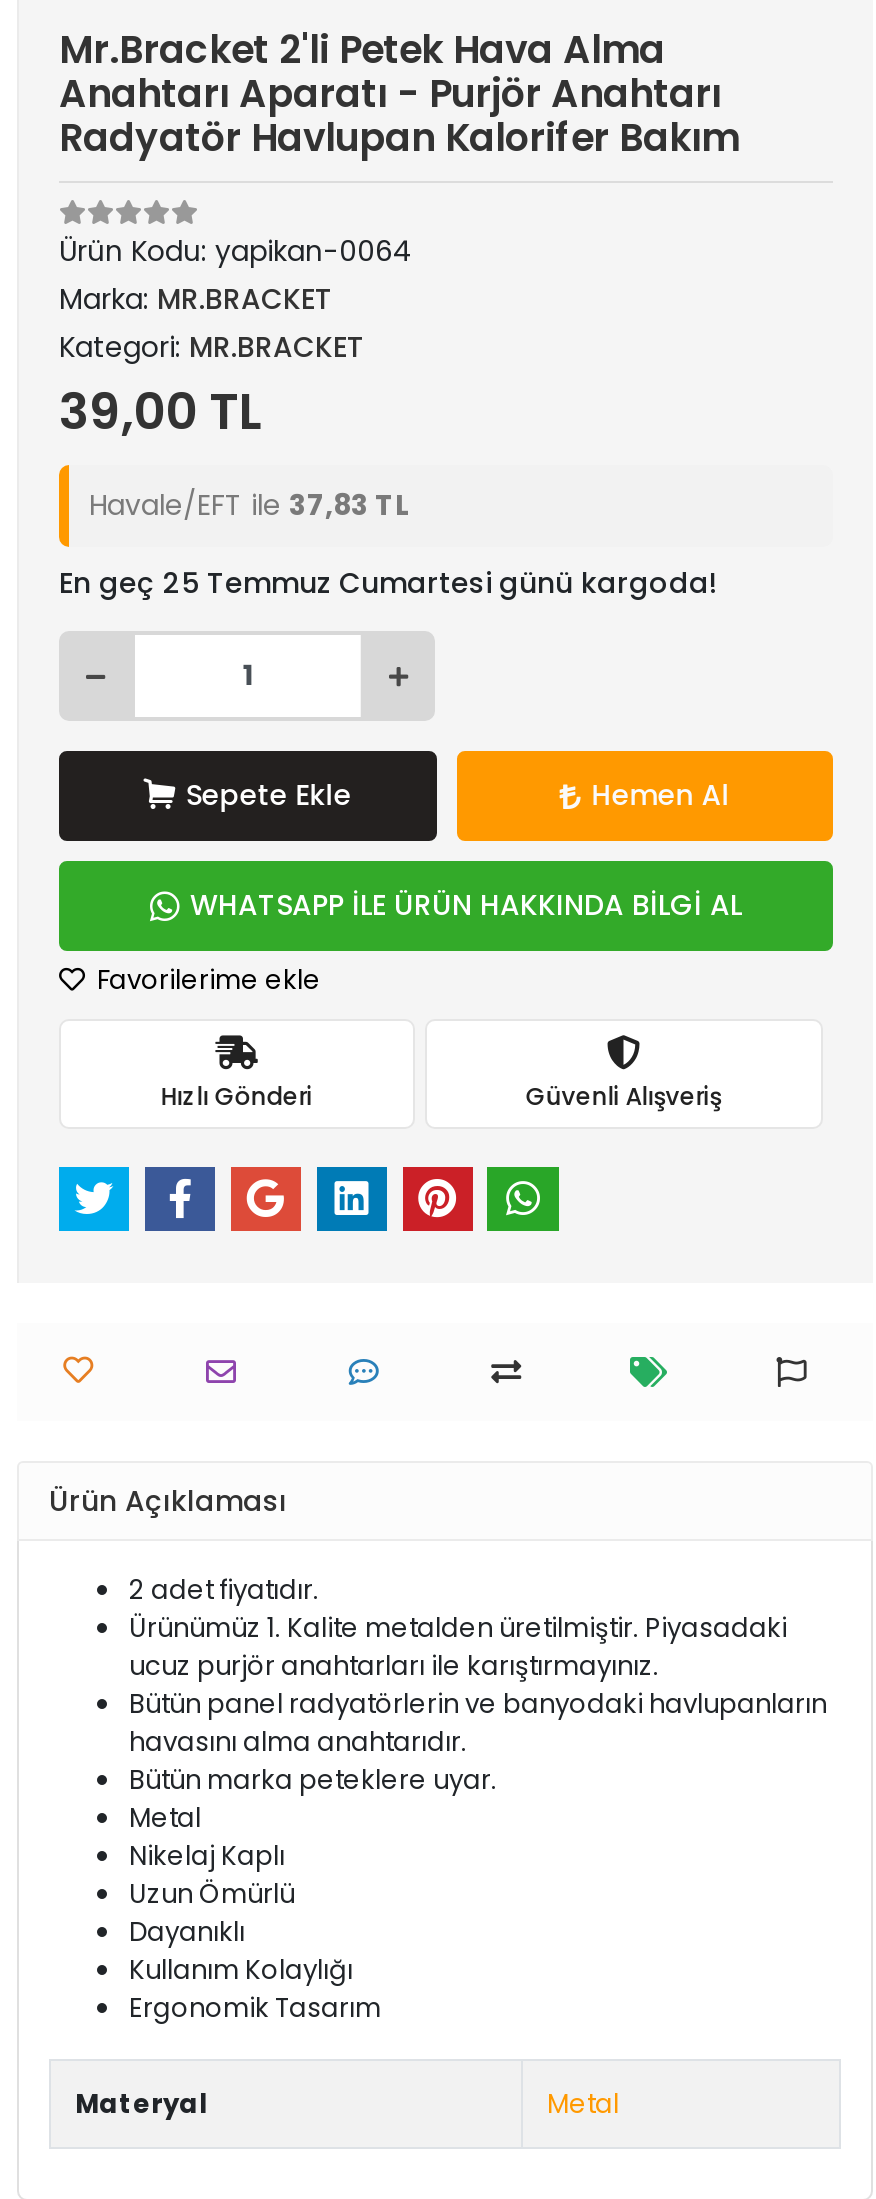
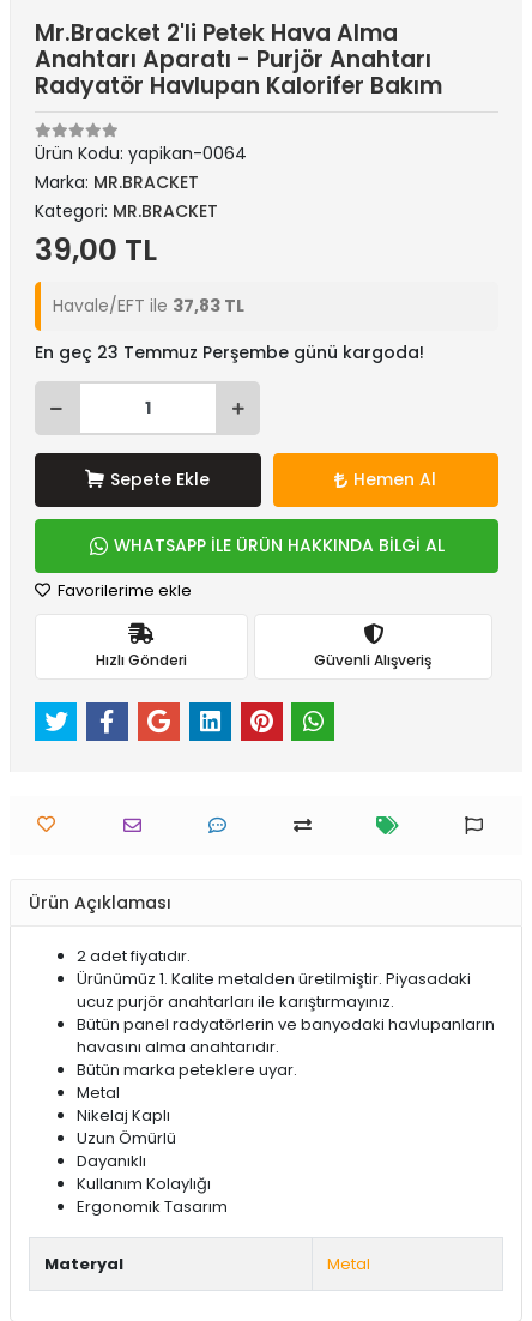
[59,563,717,603] En geç 25 Temmuz Cumartesi günü kargoda! -> [35,340,424,364] En geç 23 Temmuz Perşembe günü kargoda!

